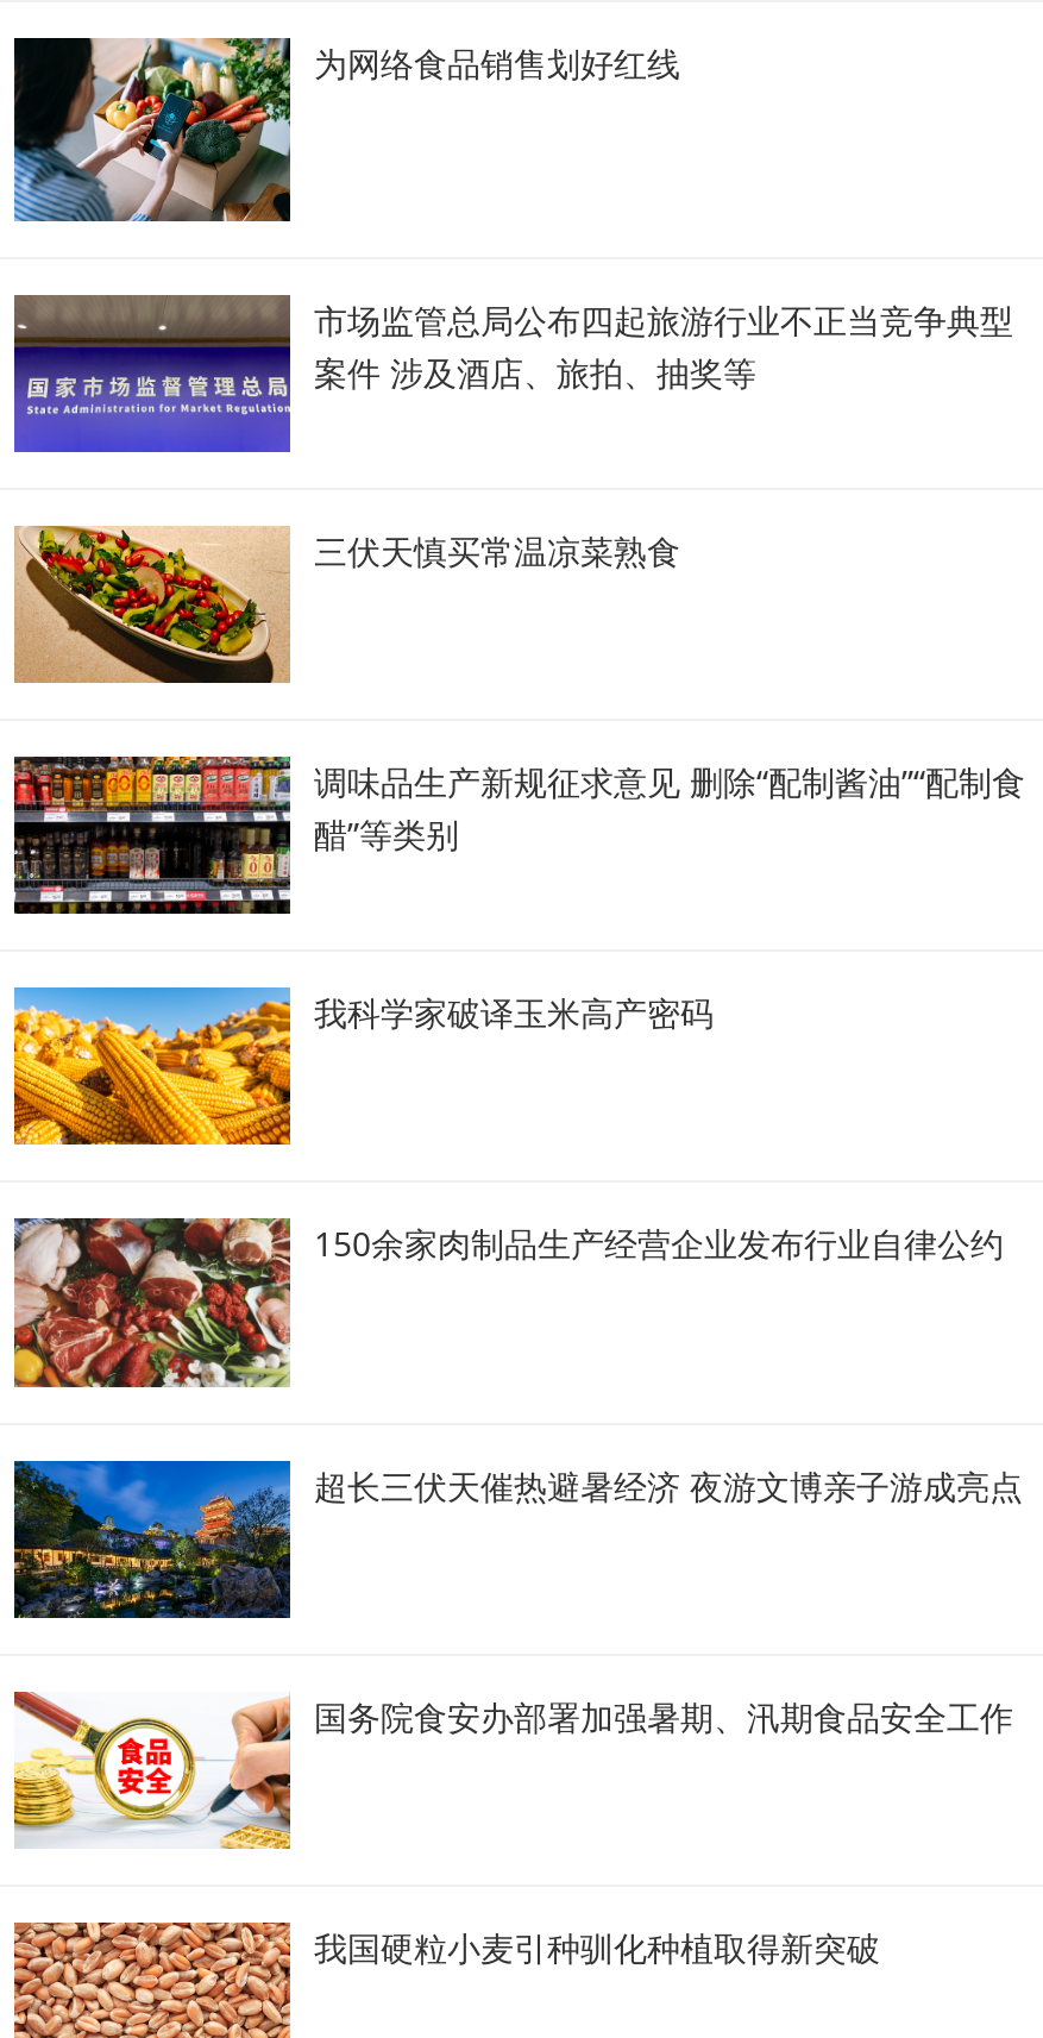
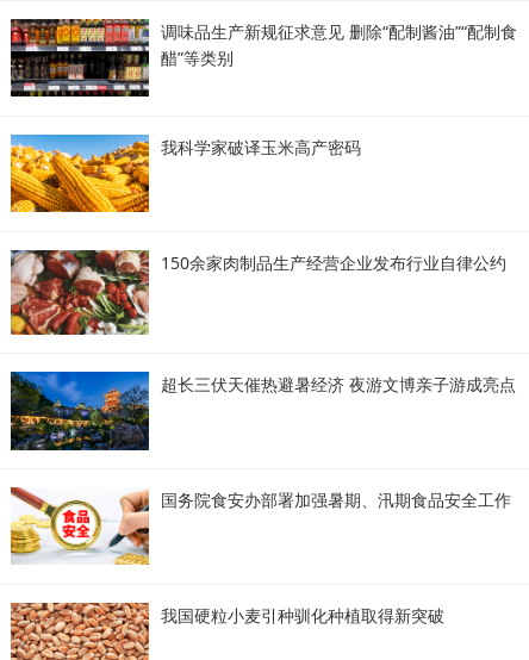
[12,38,680,224] [image] | 为网络食品销售划好红线 -> none
[12,293,1013,454] [image] | 市场监管总局公布四起旅游行业不正当竞争典型 | 案件 涉及酒店、旅拍、抽奖等 -> none
[12,523,680,685] [image] | 三伏天慎买常温凉菜熟食 -> none

